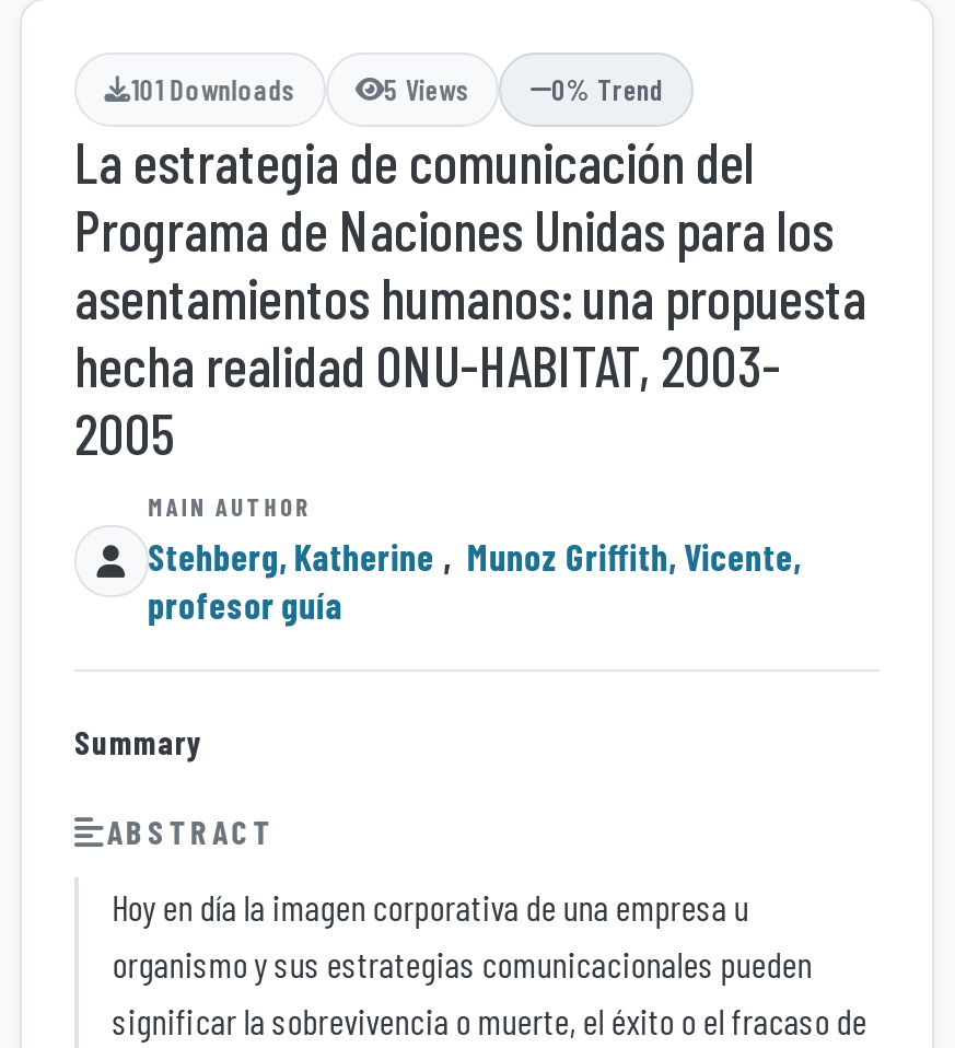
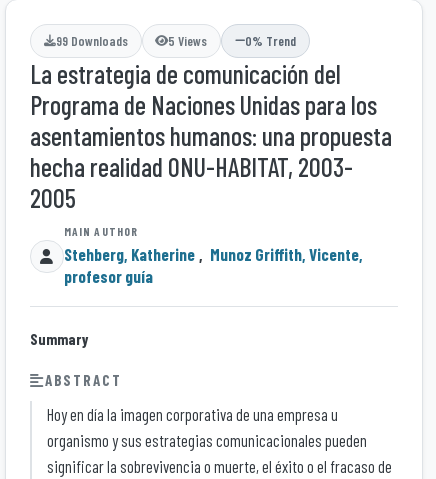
[131,71,295,106] 101 Downloads -> [56,33,128,49] 99 Downloads

